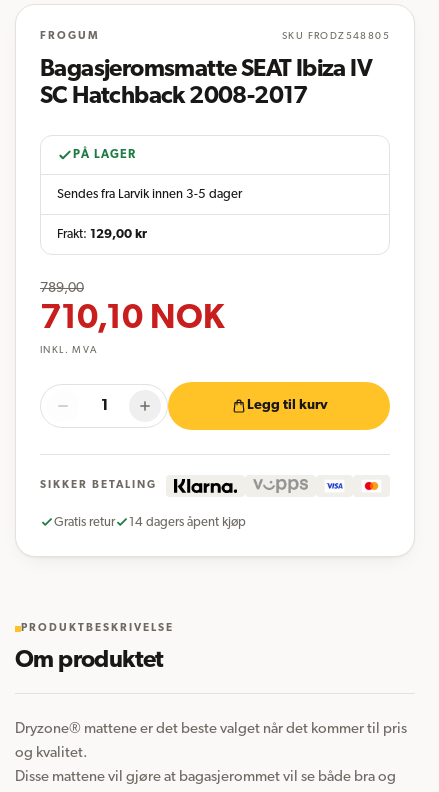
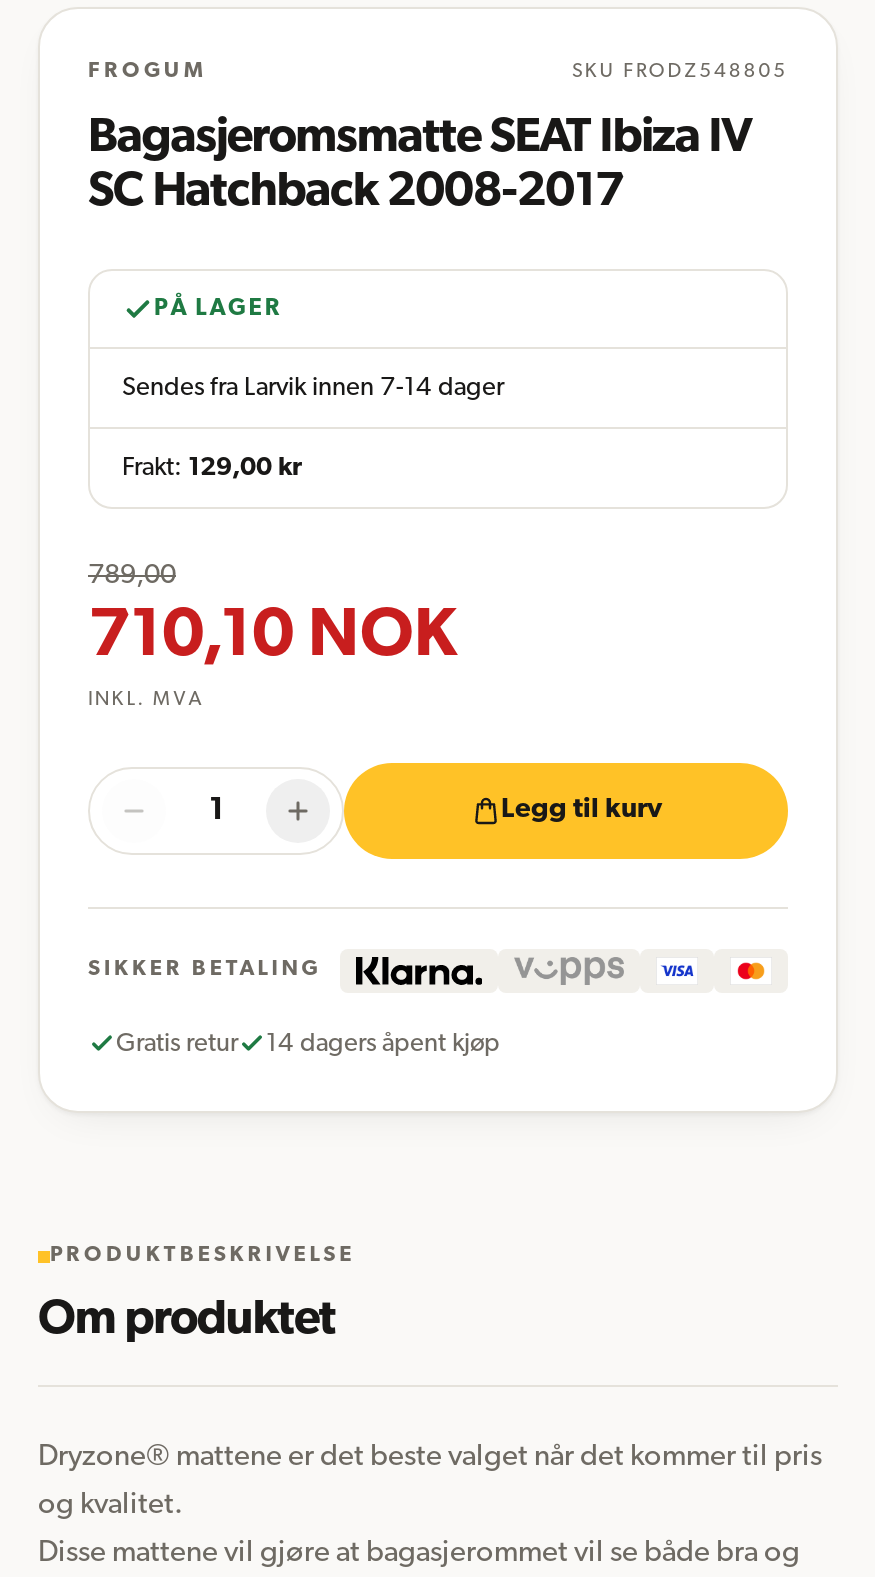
[57,188,242,201] Sendes fra Larvik innen 3-5 dager -> [122,375,504,401] Sendes fra Larvik innen 7-14 dager

